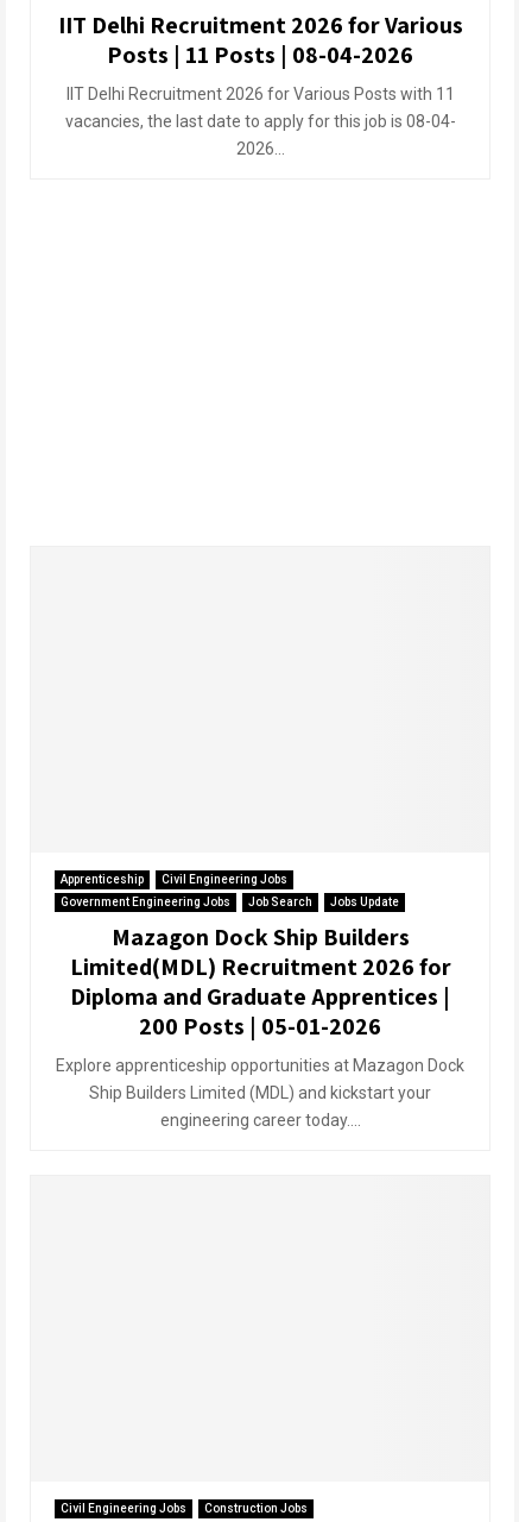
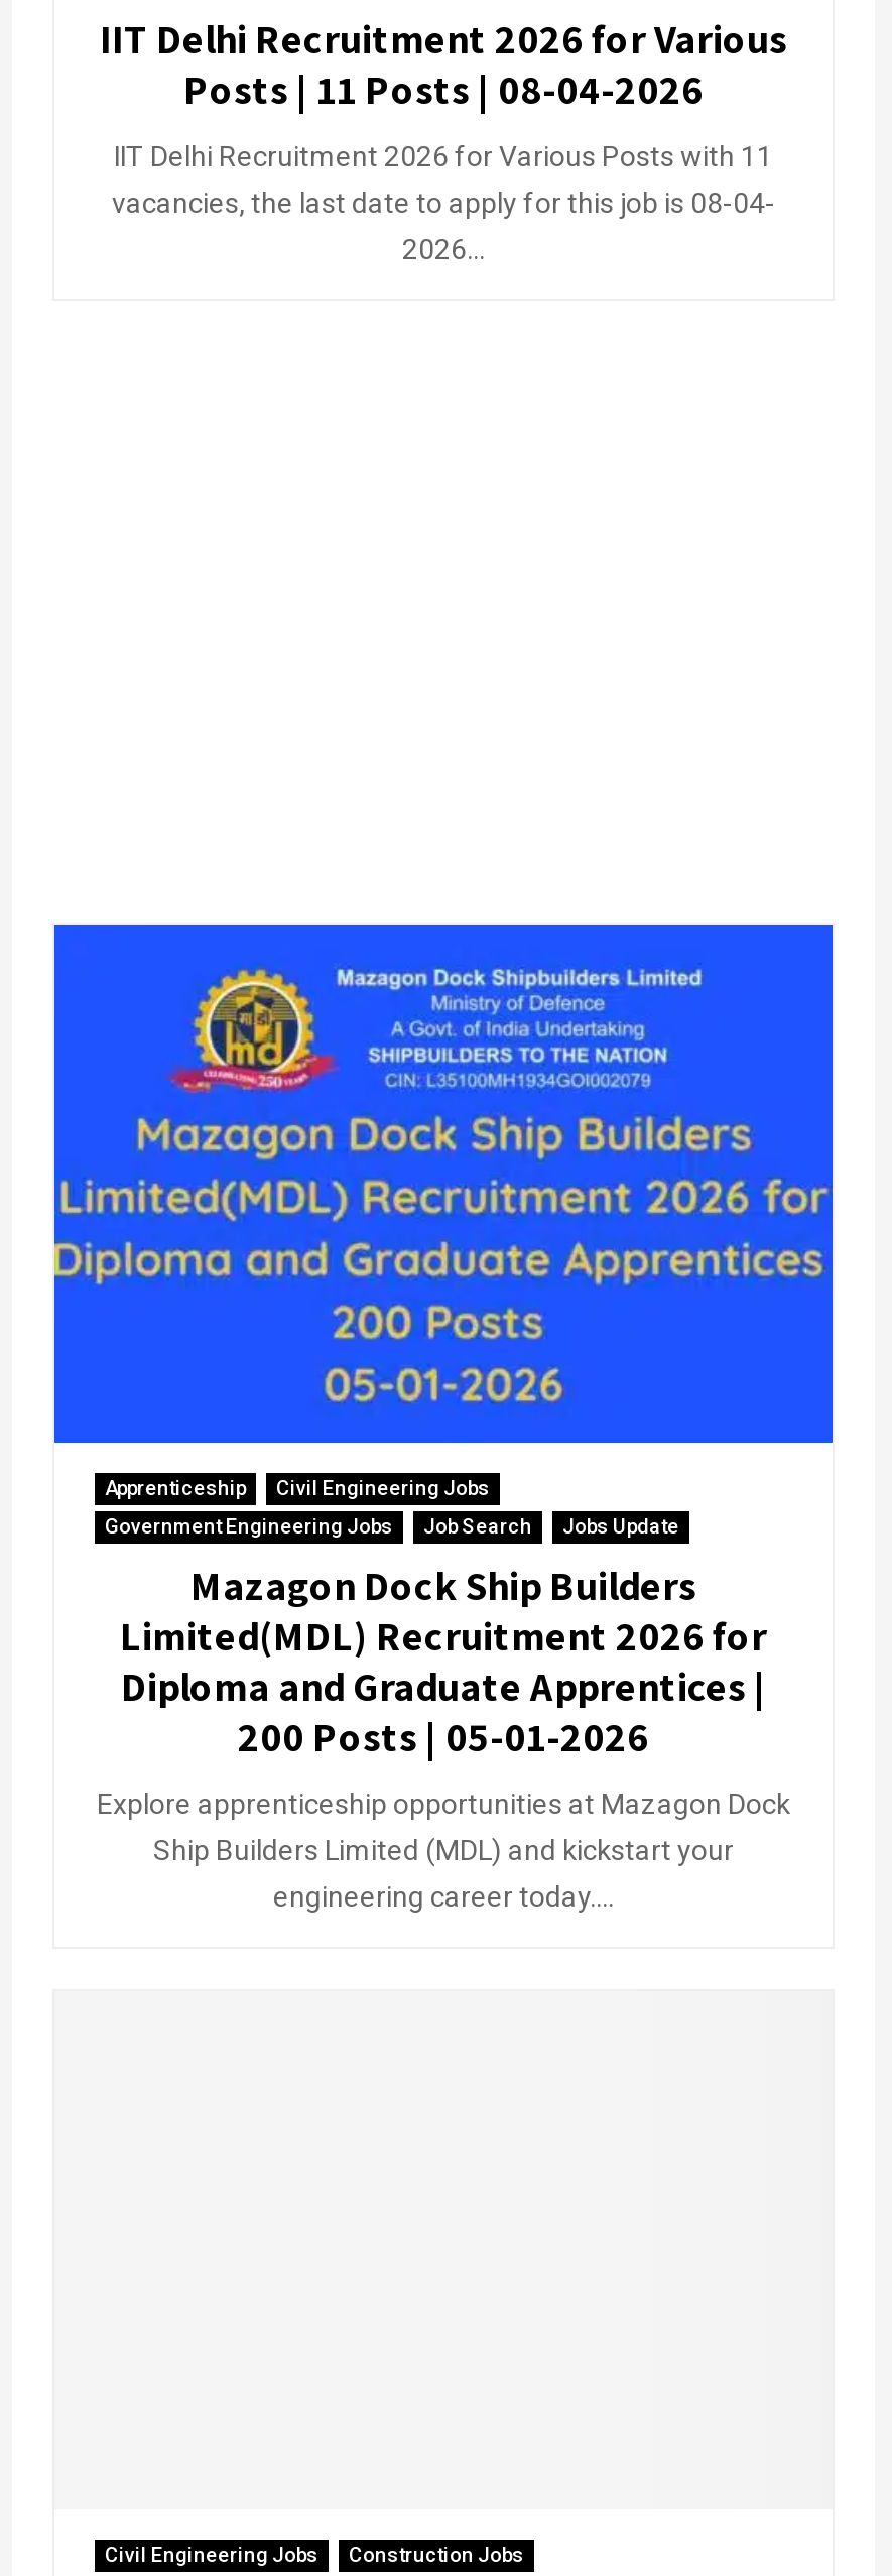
none -> [52,923,835,1445] [image]

